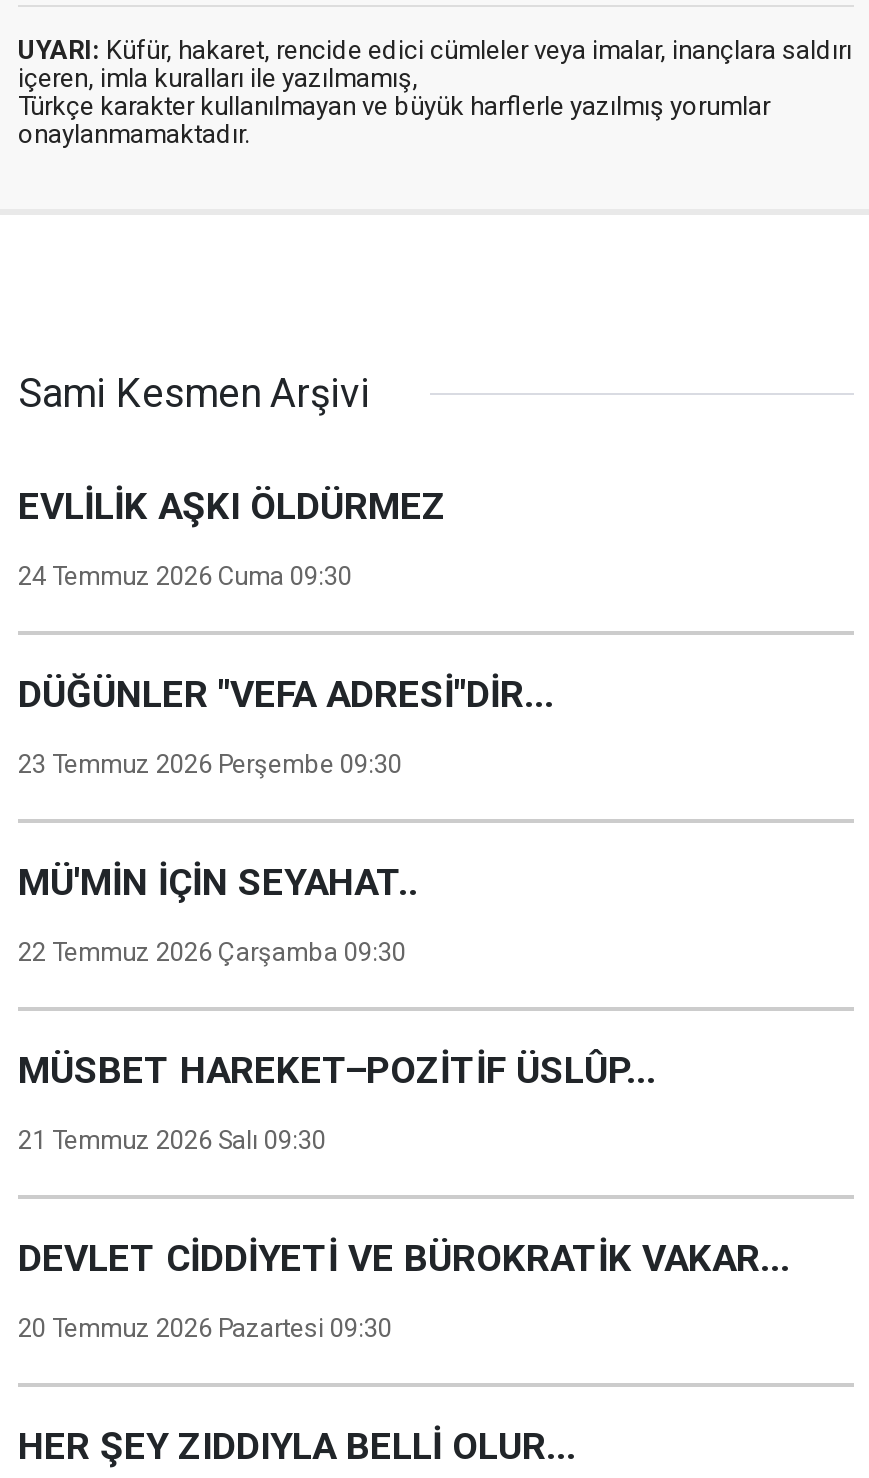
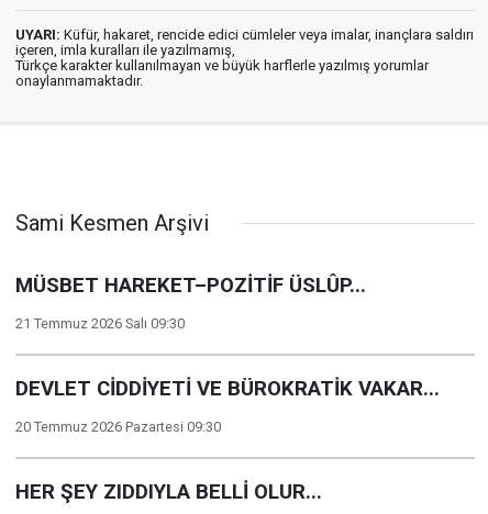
[18,485,554,967] EVLİLİK AŞKI ÖLDÜRMEZ | 24 Temmuz 2026 Cuma 09:30 | DÜĞÜNLER "VEFA ADRESİ"DİR... | 23 Temmuz 2026 Perşembe 09:30 | MÜ'MİN İÇİN SEYAHAT.. | 22 Temmuz 2026 Çarşamba 09:30 -> none

